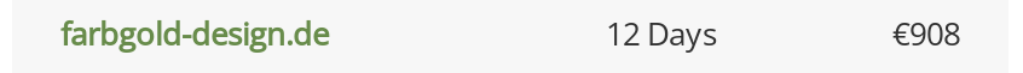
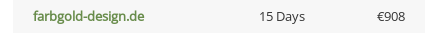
[606,12,717,55] 12 Days -> [258,7,304,25] 15 Days

